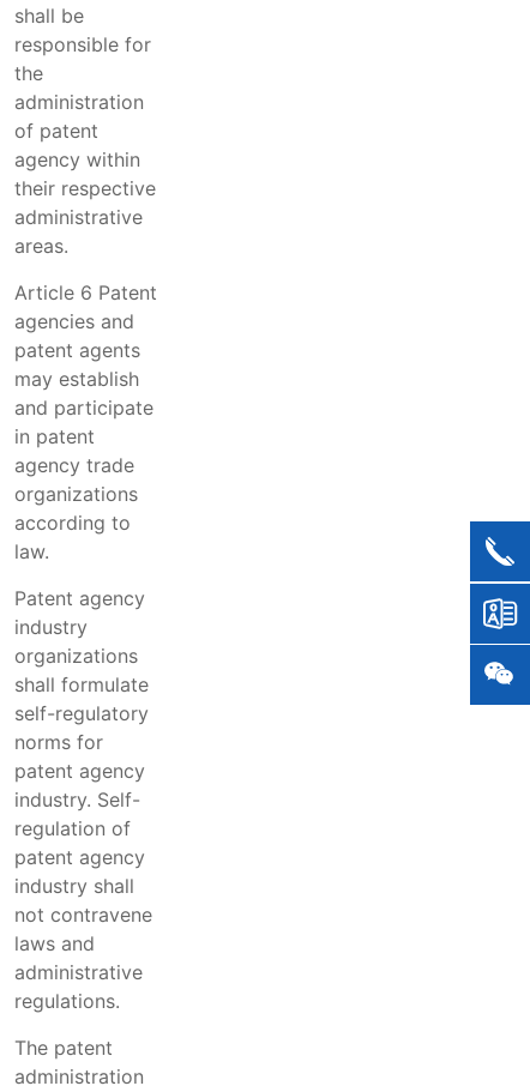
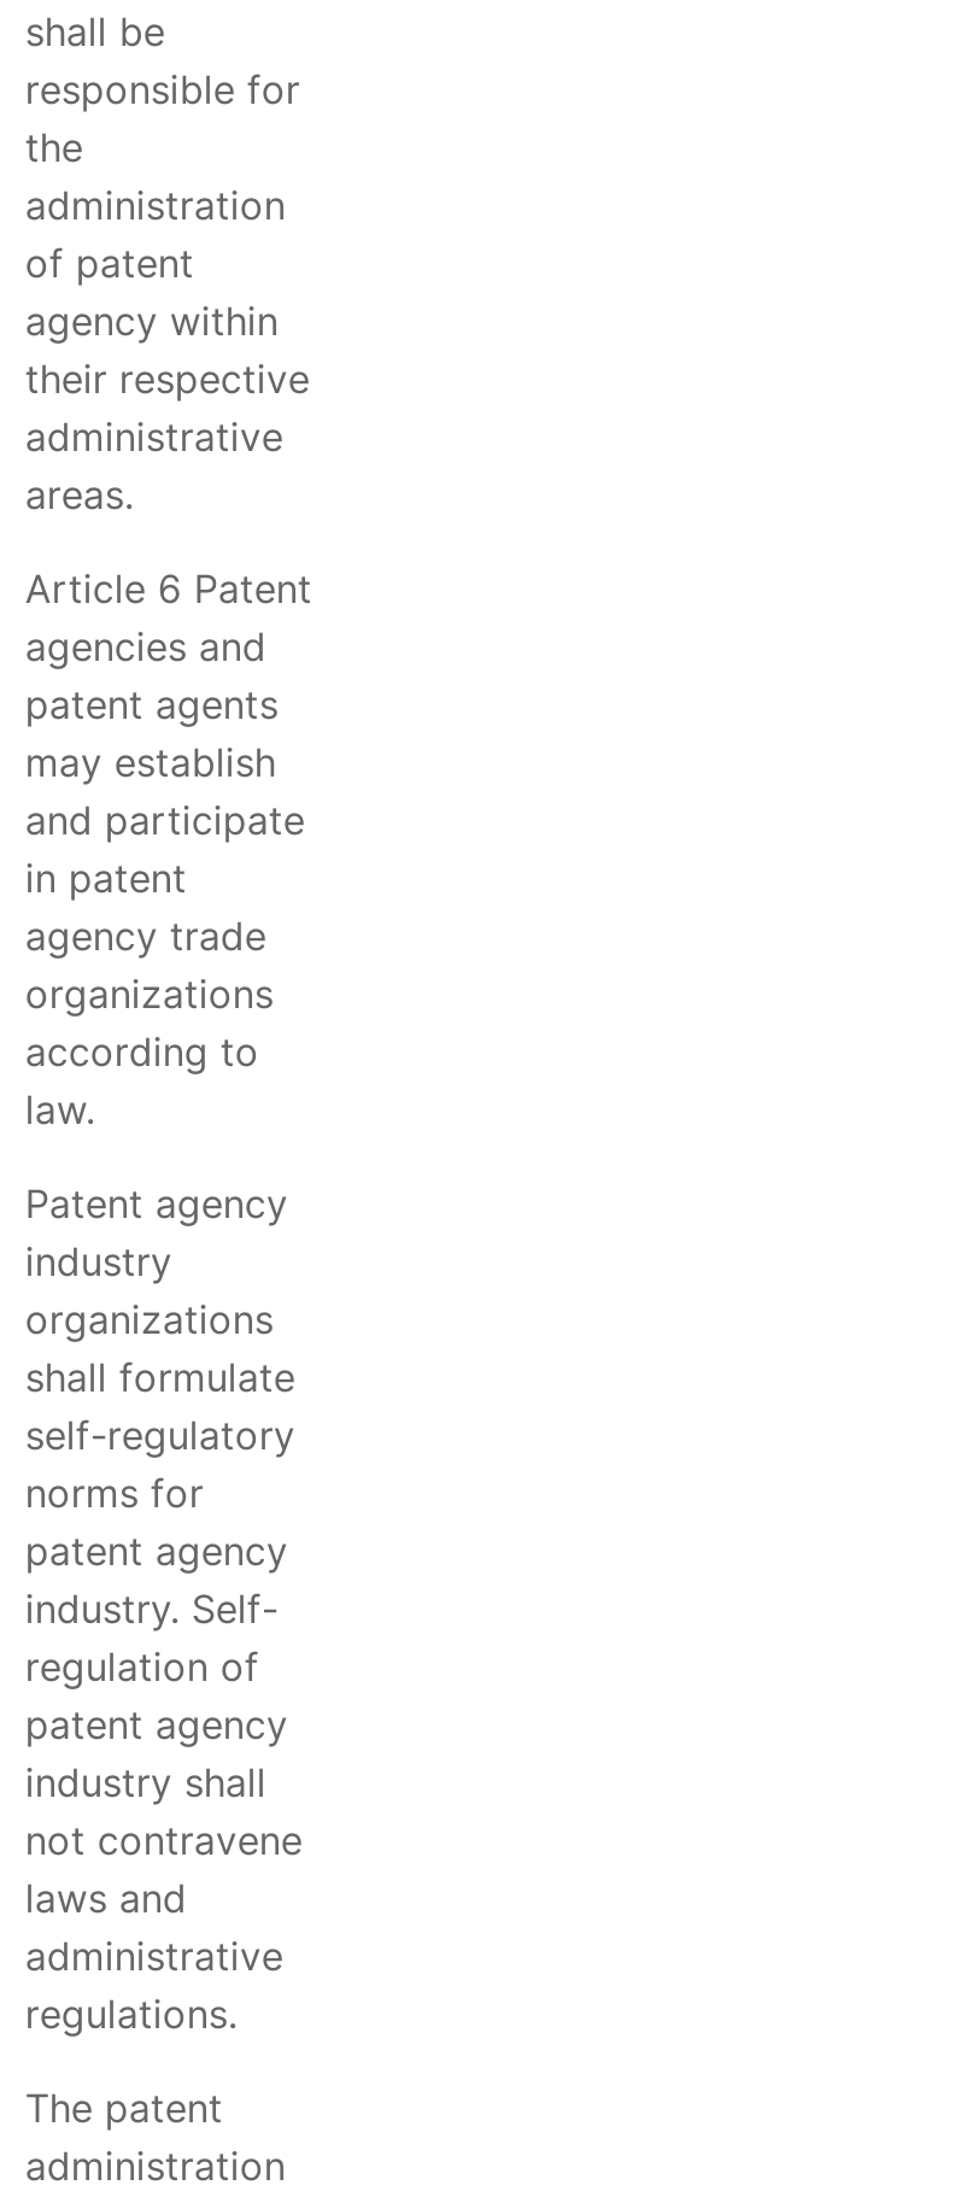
[469,520,526,706] [image] -> none

